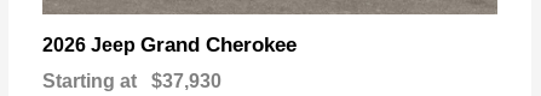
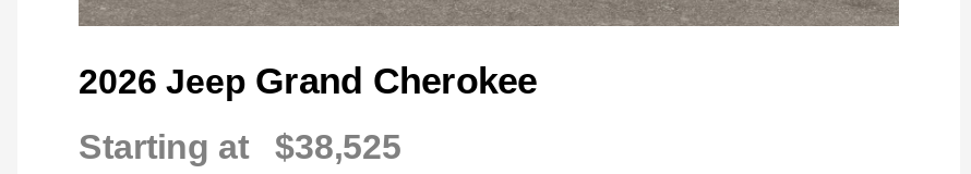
[42,70,221,91] Starting at $37,930 -> [79,127,401,164] Starting at $38,525

